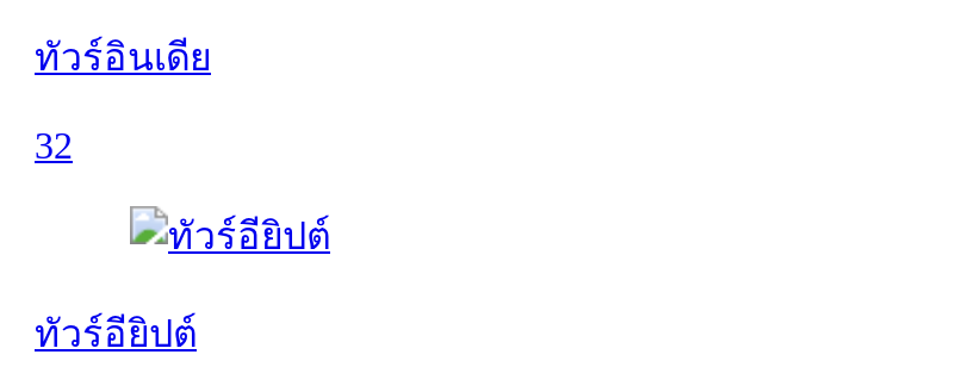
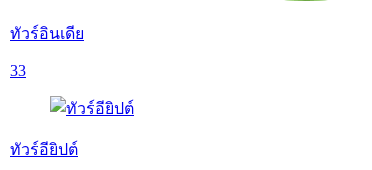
[35,125,73,166] 32 -> [10,62,26,79] 33

